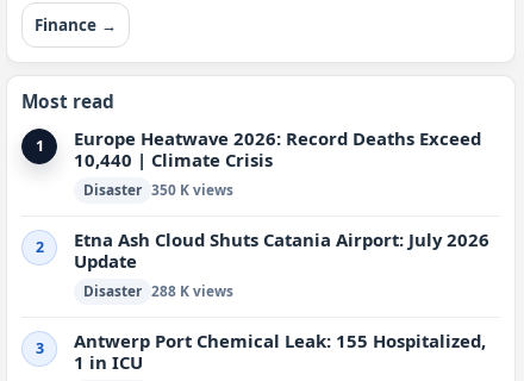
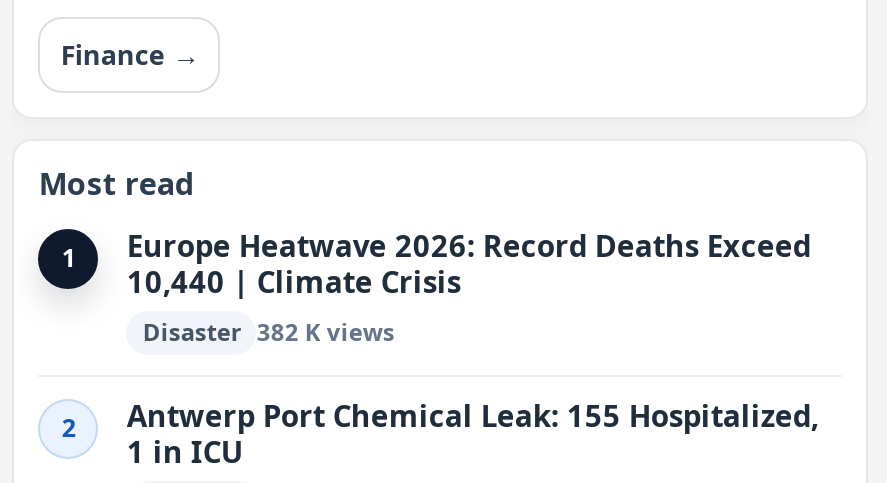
[84,180,234,199] Disaster 350 K views -> [143,315,395,347] Disaster 382 K views
[36,227,490,358] Etna Ash Cloud Shuts Catania Airport: July 2026 | Update | Disaster 288 K views | 3 -> none

